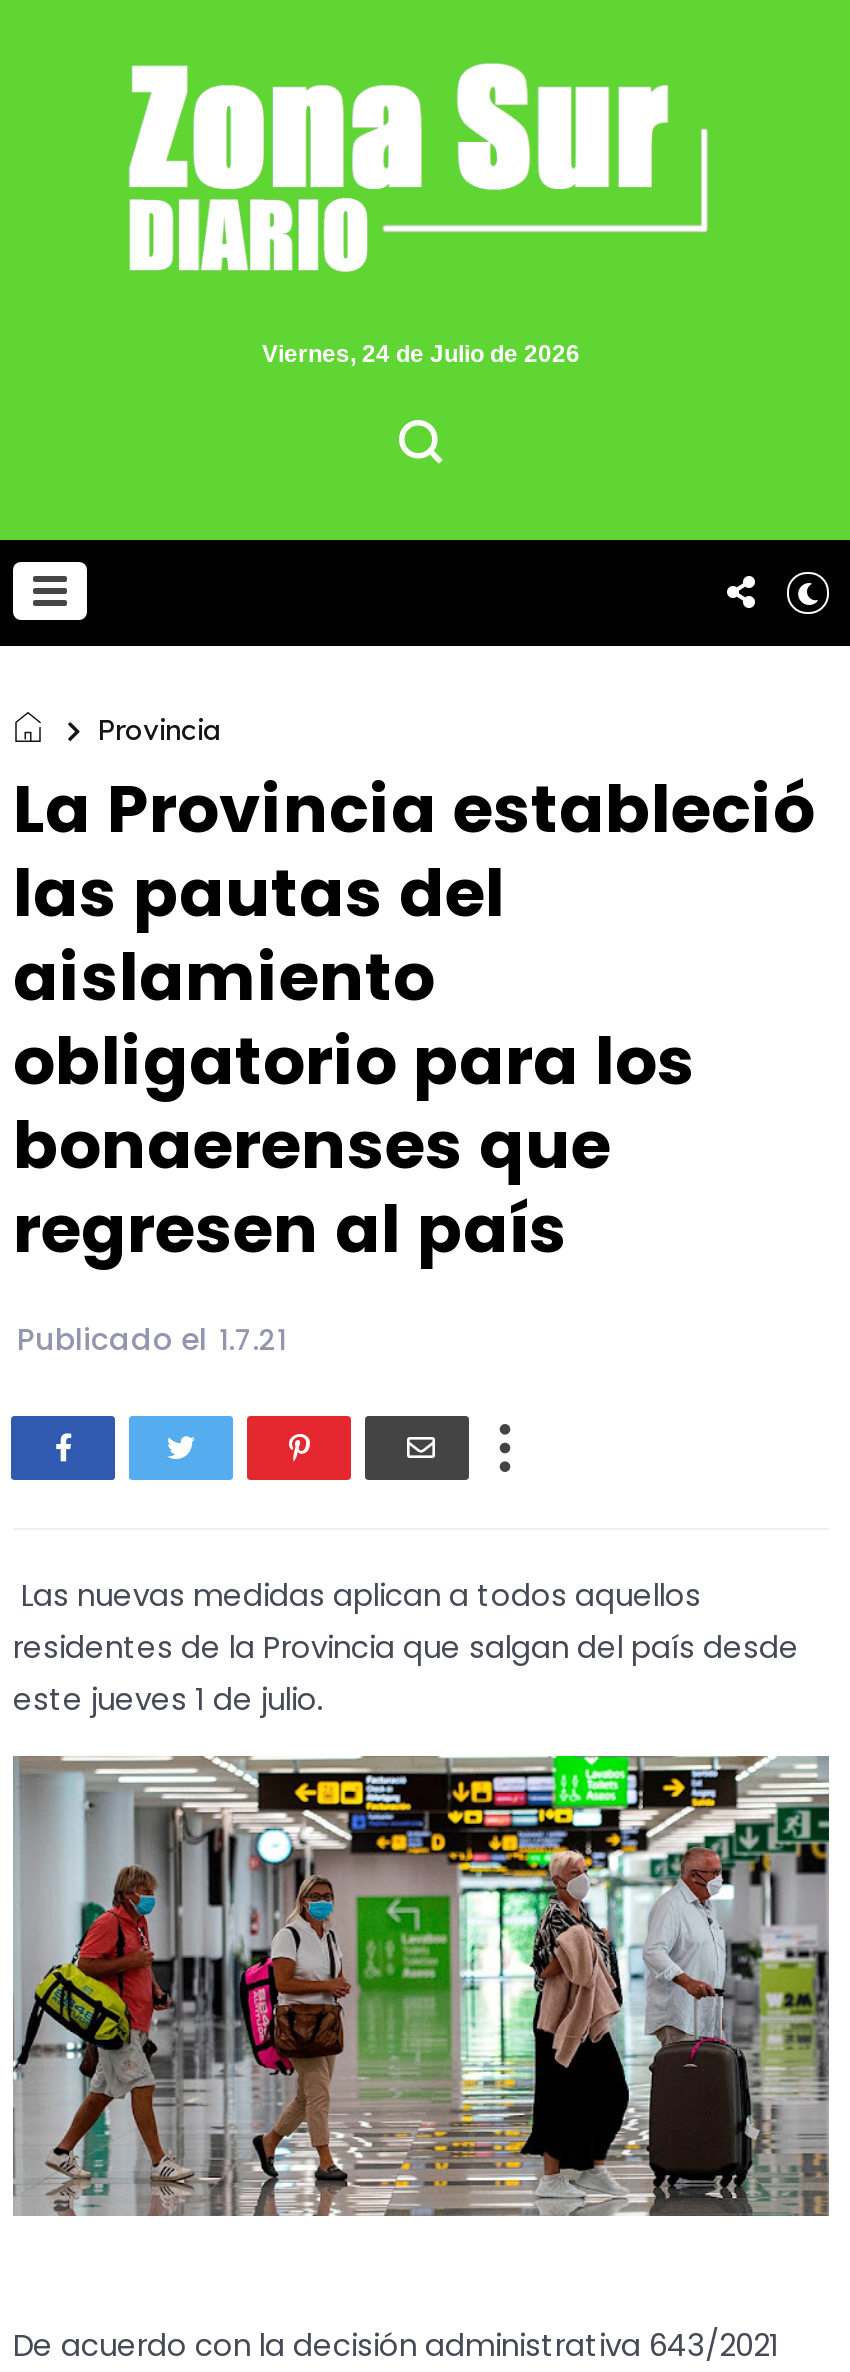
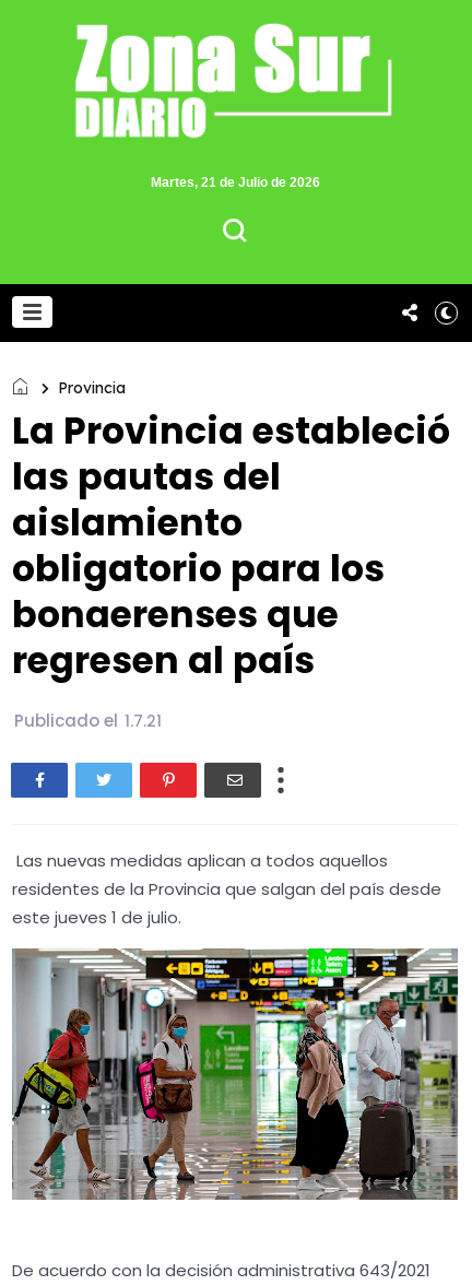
[262,340,580,368] Viernes, 24 de Julio de 2026 -> [150,175,320,190] Martes, 21 de Julio de 2026

